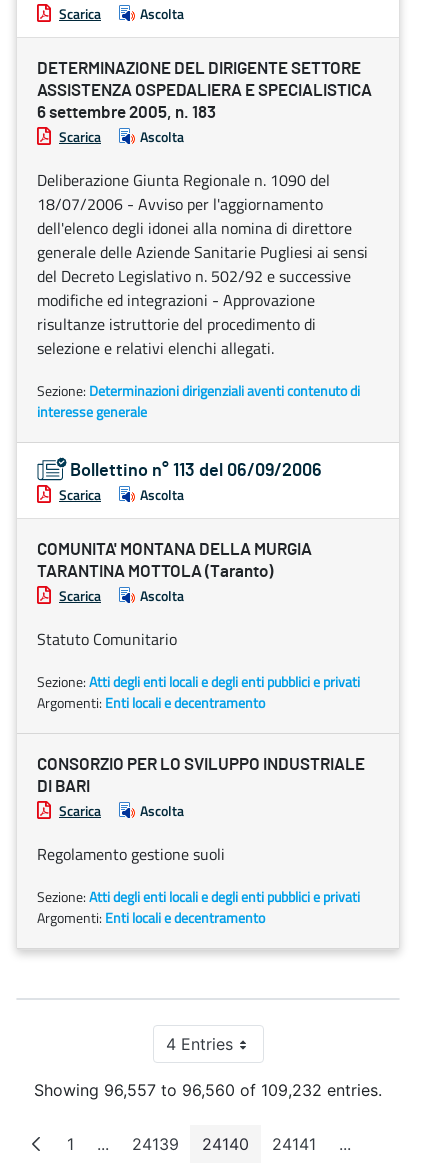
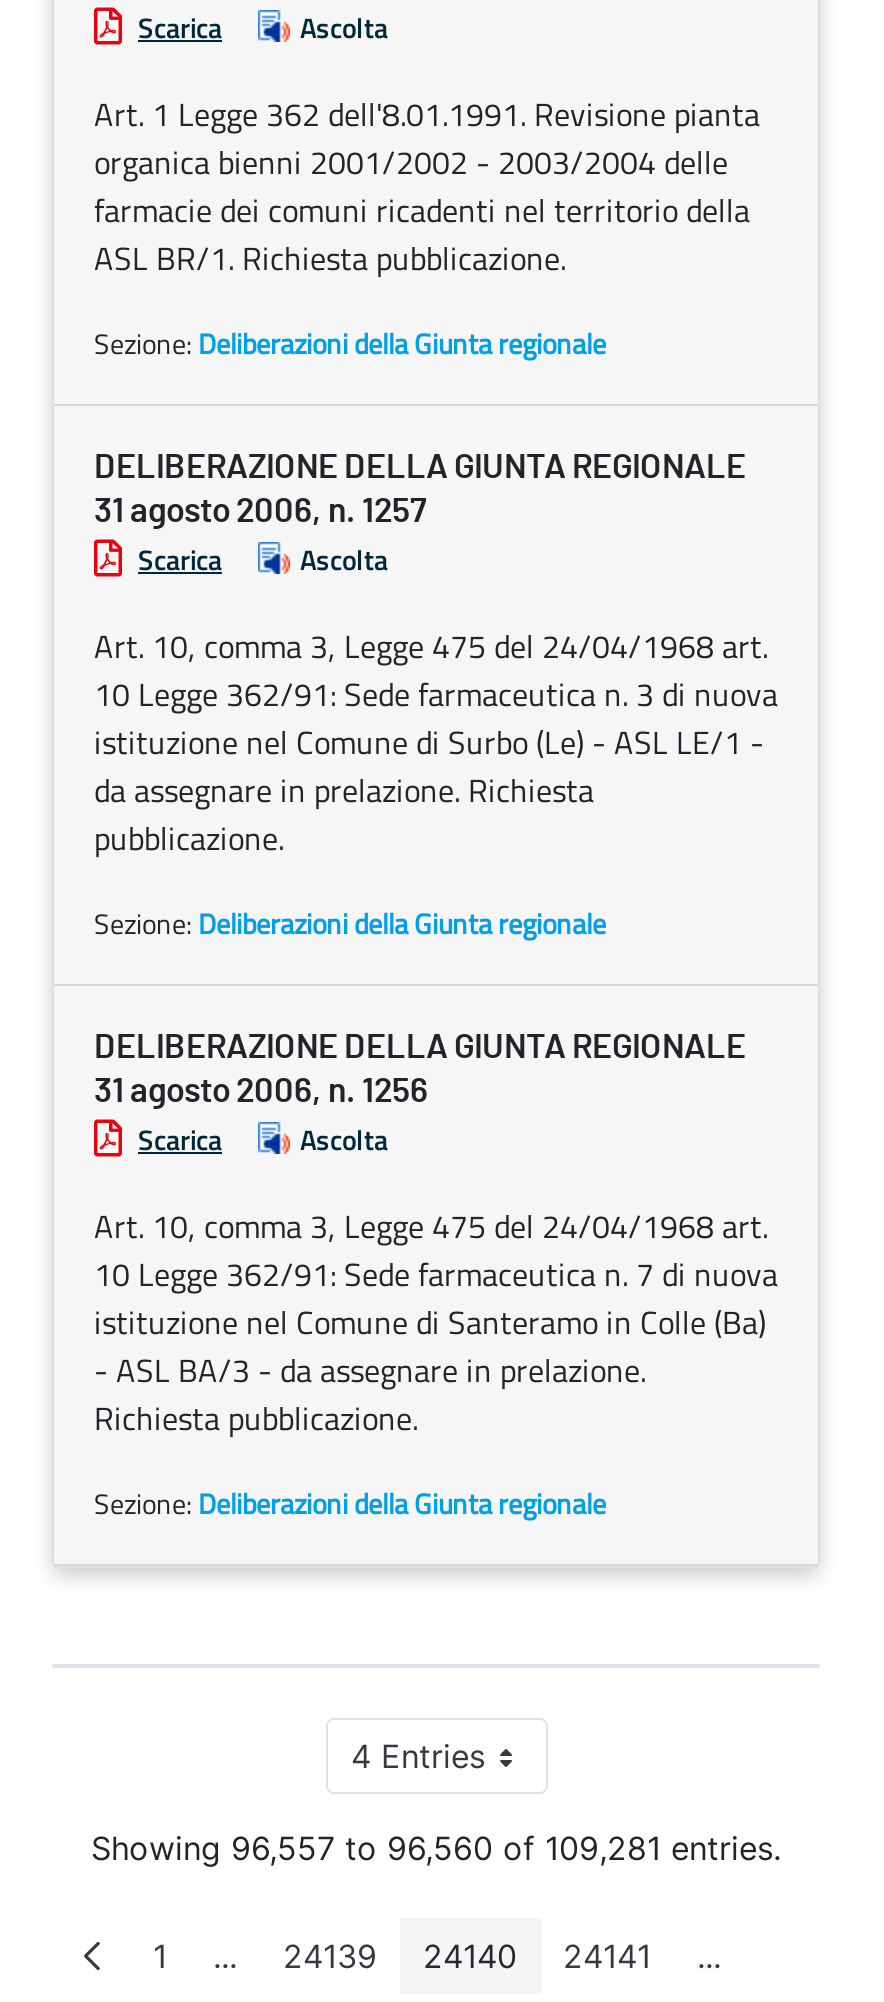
[37,60,372,121] DETERMINAZIONE DEL DIRIGENTE SETTORE | ASSISTENZA OSPEDALIERA E SPECIALISTICA | 6 settembre 2005, n. 183 -> [94,90,760,528] Art. 1 Legge 362 dell'8.01.1991. Revisione pianta | organica bienni 2001/2002 - 2003/2004 delle | farmacie dei comuni ricadenti nel territorio della | ASL BR/1. Richiesta pubblicazione. | Sezione: Deliberazioni della Giunta regionale | DELIBERAZIONE DELLA GIUNTA REGIONALE | 31 agosto 2006, n. 1257
moved [59,126,184,147] -> [138,538,388,580]: Scarica | Ascolta
[37,168,368,360] Deliberazione Giunta Regionale n. 1090 del | 18/07/2006 - Avviso per l'aggiornamento | dell'elenco degli idonei alla nomina di direttore | generale delle Aziende Sanitarie Pugliesi ai sensi | del Decreto Legislativo n. 502/92 e successive | modifiche ed integrazioni - Approvazione | risultanze istruttorie del procedimento di | selezione e relativi elenchi allegati. -> [94,622,778,862] Art. 10, comma 3, Legge 475 del 24/04/1968 art. | 10 Legge 362/91: Sede farmaceutica n. 3 di nuova | istituzione nel Comune di Surbo (Le) - ASL LE/1 - | da assegnare in prelazione. Richiesta | pubblicazione.
[37,380,360,422] Sezione: Determinazioni dirigenziali aventi contenuto di | interesse generale -> [94,902,606,944] Sezione: Deliberazioni della Giunta regionale
[70,462,322,480] Bollettino n° 113 del 06/09/2006 -> [94,1030,746,1108] DELIBERAZIONE DELLA GIUNTA REGIONALE | 31 agosto 2006, n. 1256
moved [59,484,184,505] -> [138,1118,388,1160]: Scarica | Ascolta
[37,541,365,928] COMUNITA' MONTANA DELLA MURGIA | TARANTINA MOTTOLA (Taranto) | Scarica | Ascolta | Statuto Comunitario | Sezione: Atti degli enti locali e degli enti pubblici e privati | Argomenti: Enti locali e decentramento | CONSORZIO PER LO SVILUPPO INDUSTRIALE | DI BARI | Scarica | Ascolta | Regolamento gestione suoli | Sezione: Atti degli enti locali e degli enti pubblici e privati | Argomenti: Enti locali e decentramento -> [94,1202,778,1524] Art. 10, comma 3, Legge 475 del 24/04/1968 art. | 10 Legge 362/91: Sede farmaceutica n. 7 di nuova | istituzione nel Comune di Santeramo in Colle (Ba) | - ASL BA/3 - da assegnare in prelazione. | Richiesta pubblicazione. | Sezione: Deliberazioni della Giunta regionale
[34,1080,382,1100] Showing 96,557 to 96,560 of 109,232 entries. -> [91,1828,781,1868] Showing 96,557 to 96,560 of 109,281 entries.

